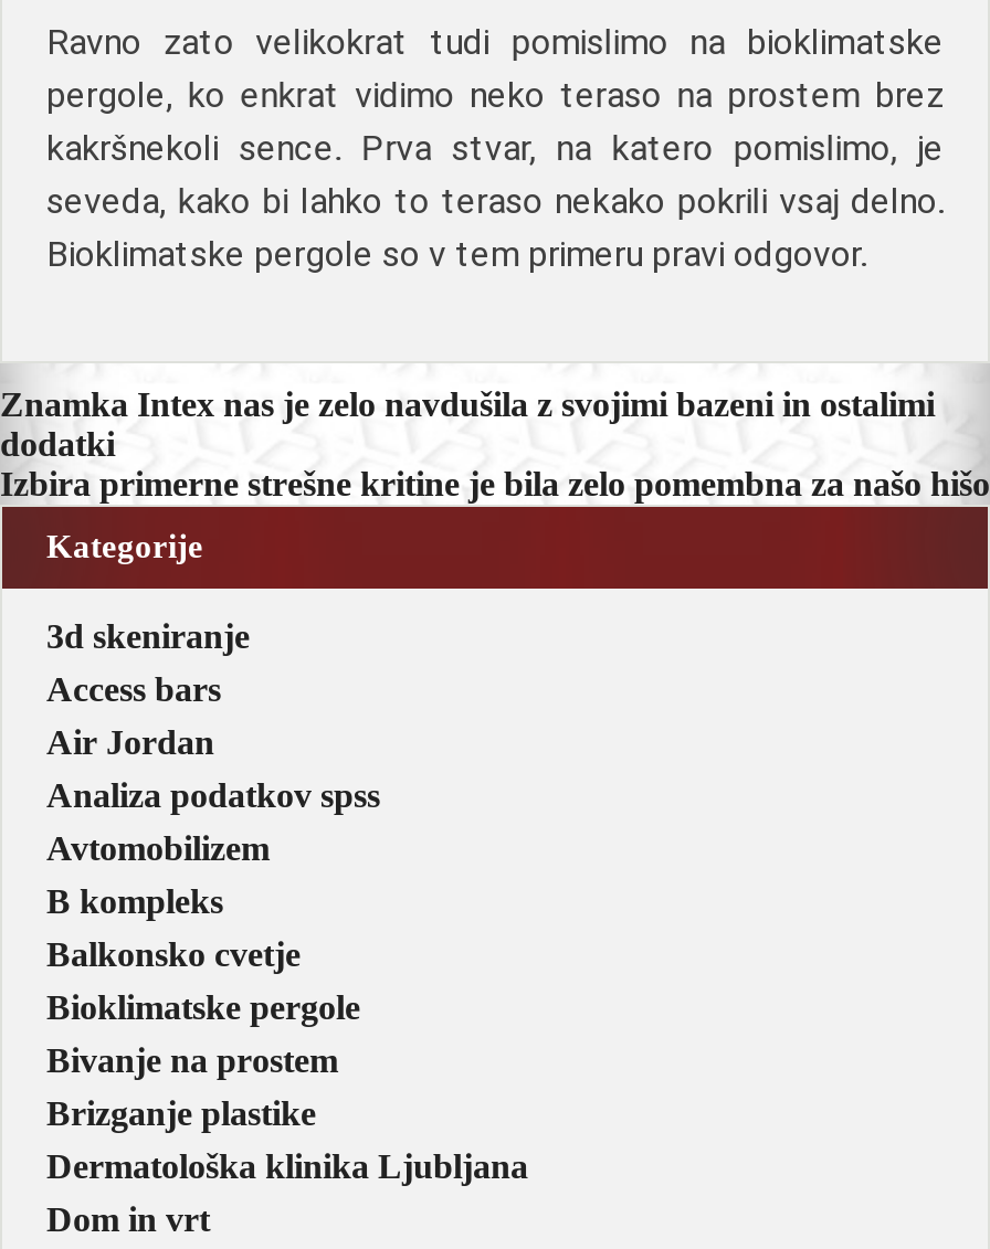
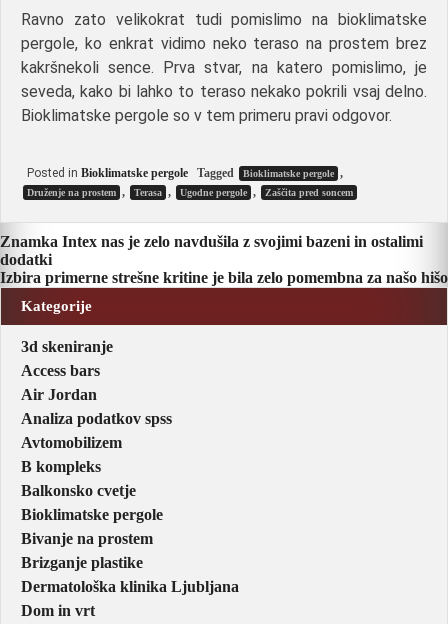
none -> [27,166,353,199] Posted in Bioklimatske pergole | Tagged Bioklimatske pergole , | Druženje na prostem , Terasa , Ugodne pergole , Zaščita pred soncem

